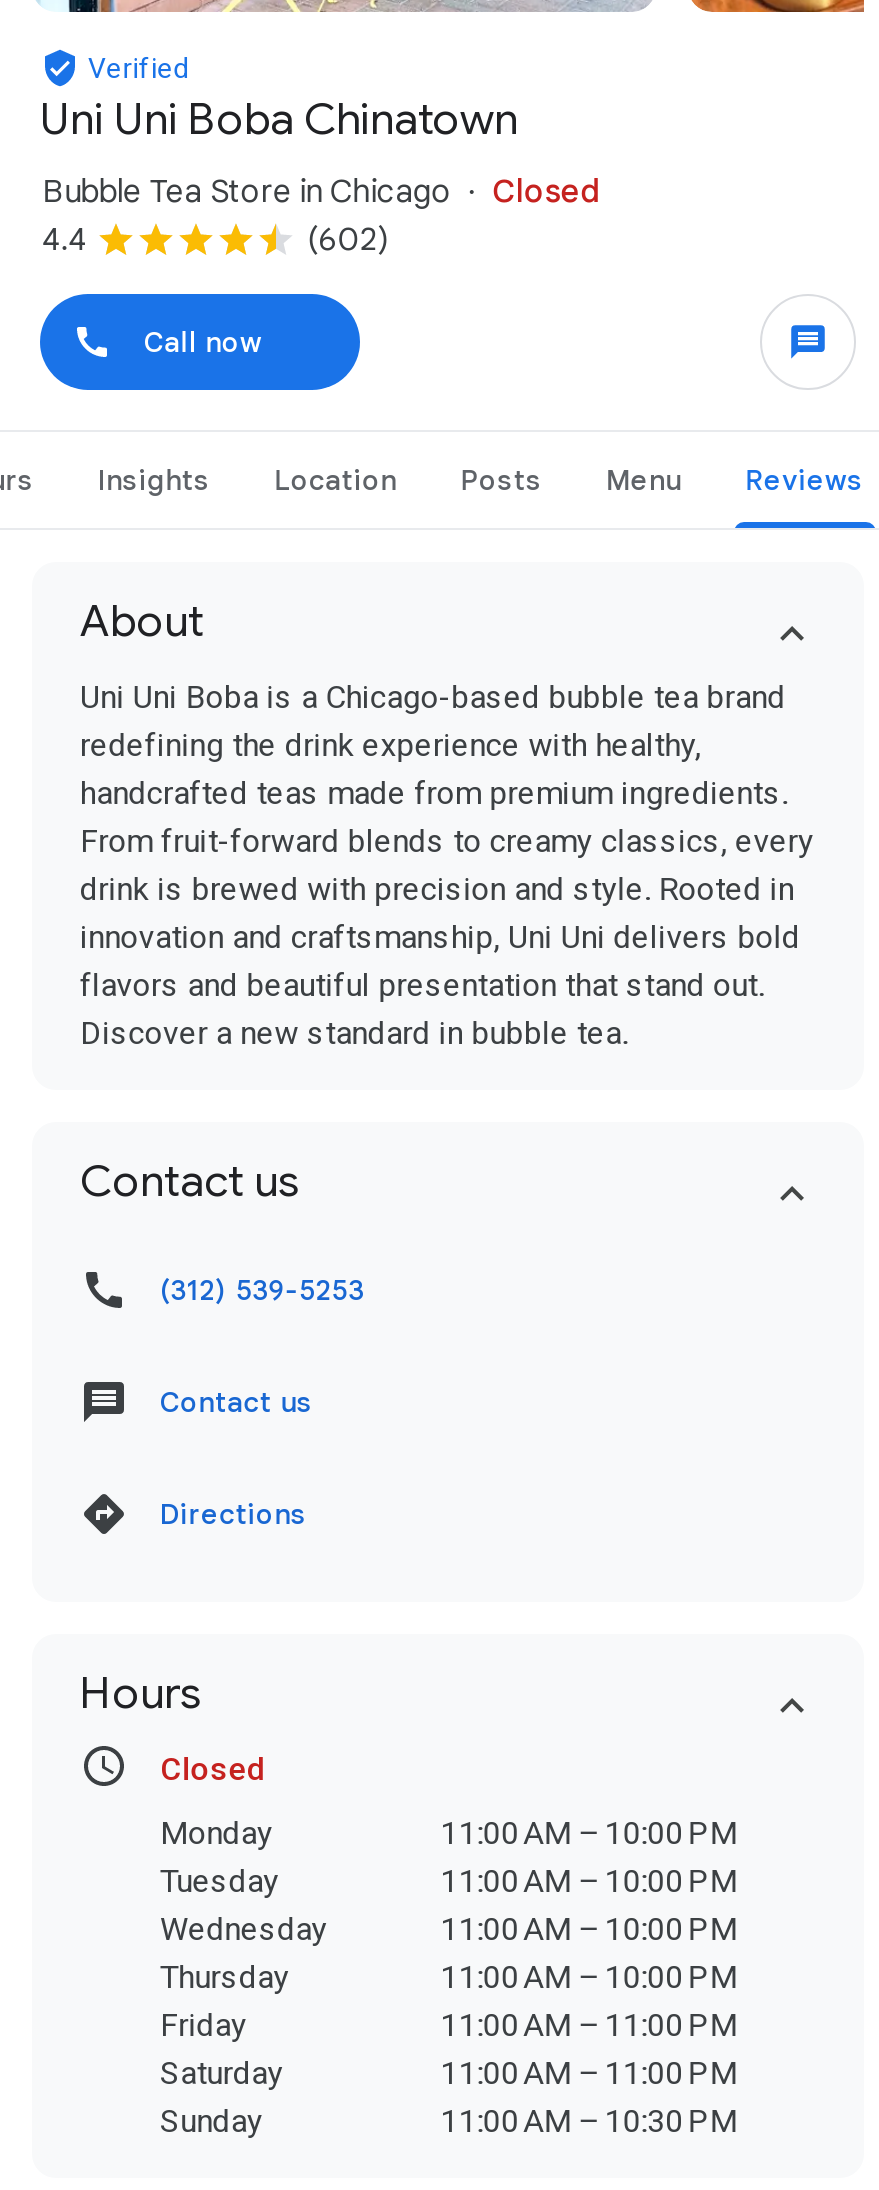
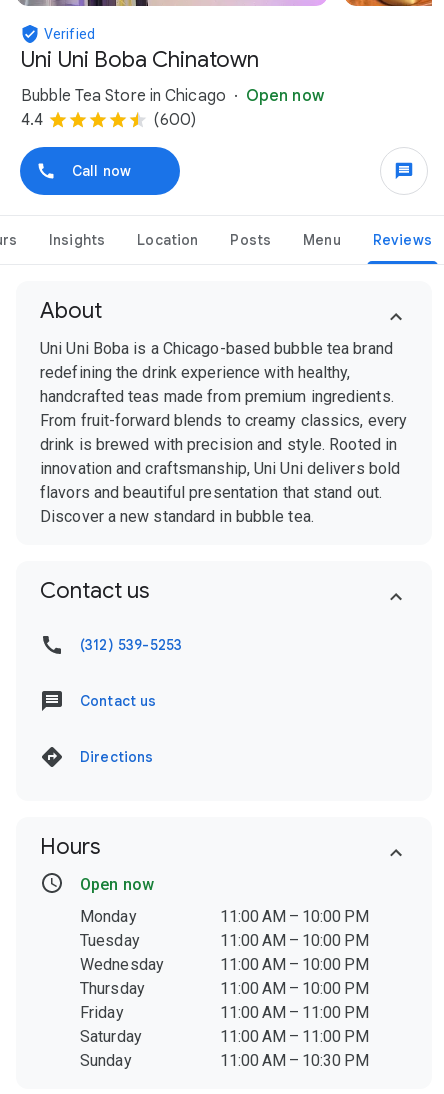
[492,172,601,212] Closed -> [246,86,324,106] Open now
[307,220,388,260] (602) -> [153,110,196,130] (600)
[160,1750,265,1788] Closed -> [80,875,154,894] Open now

